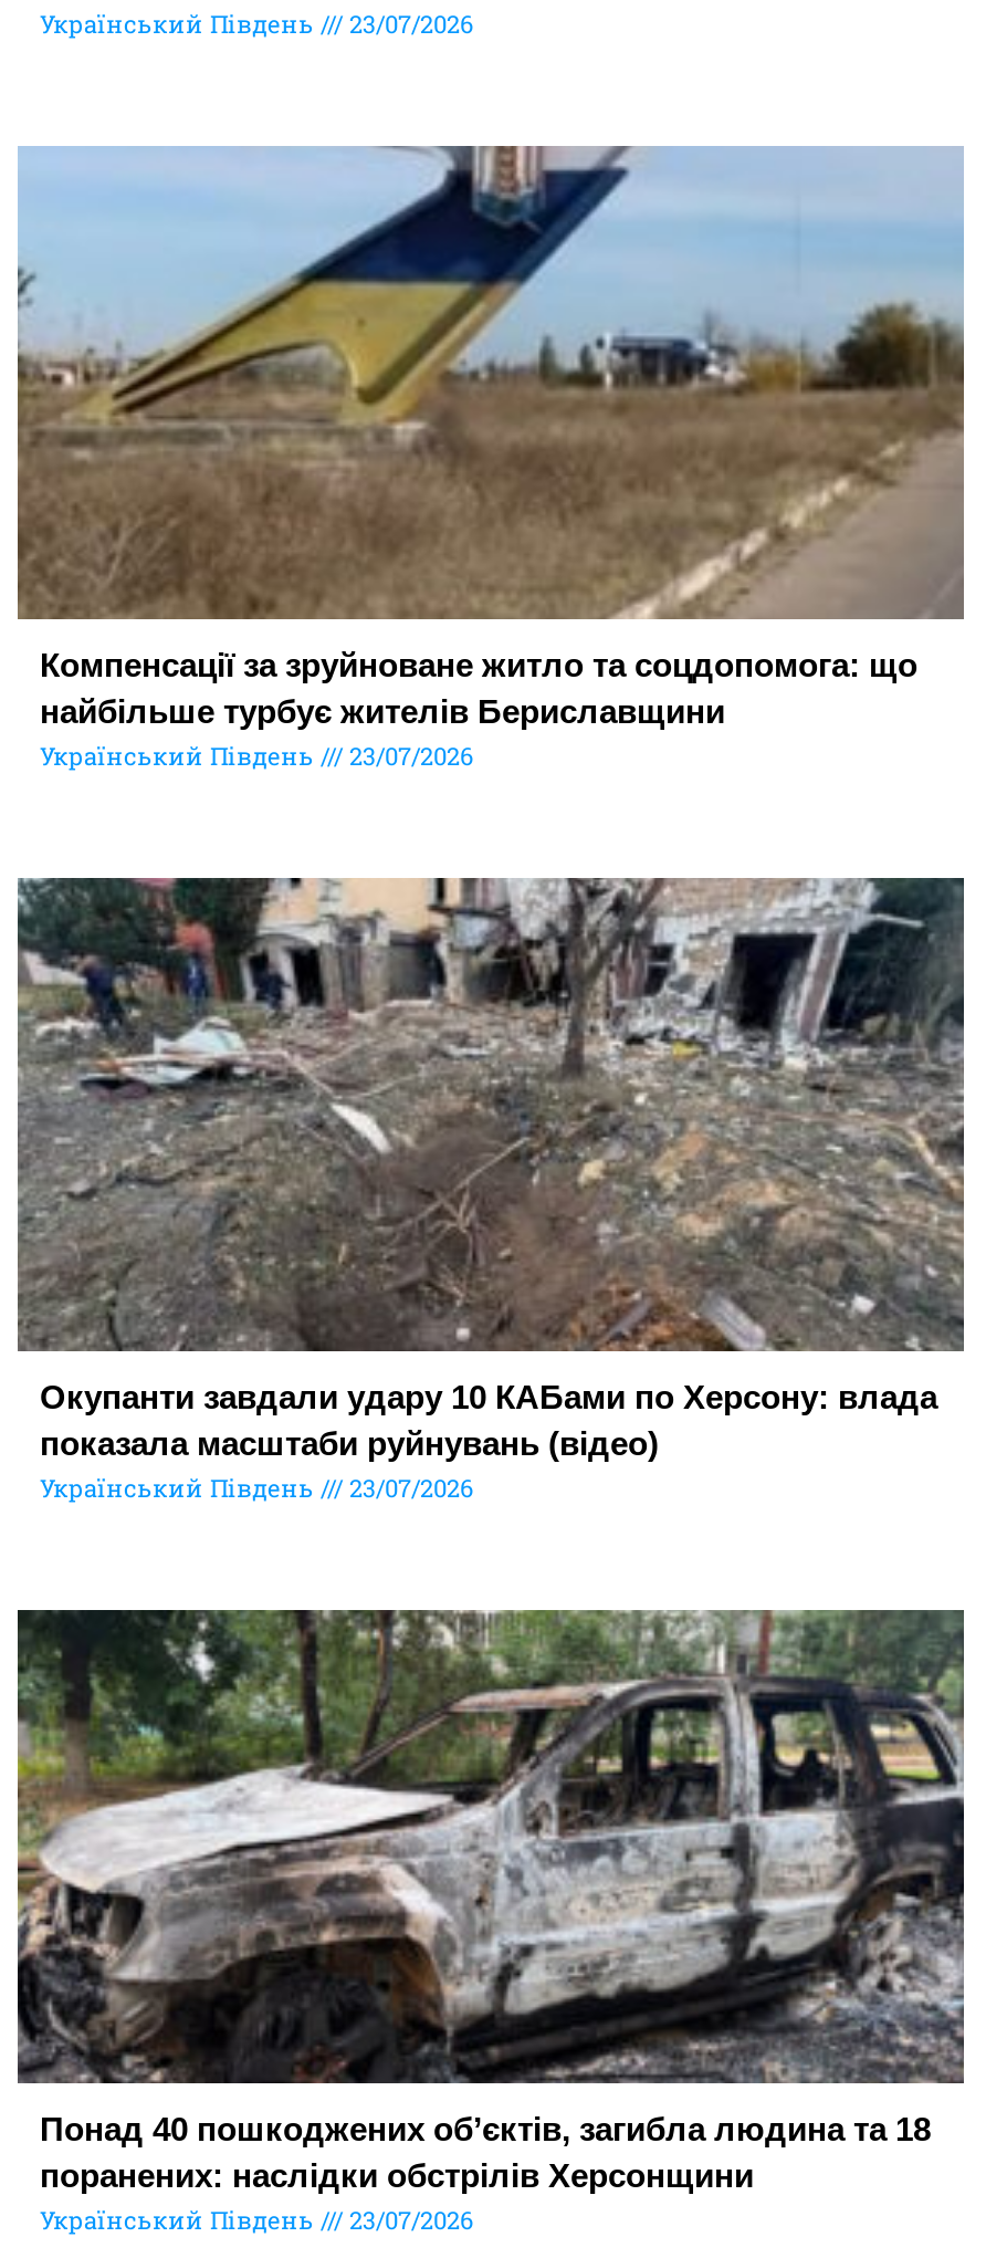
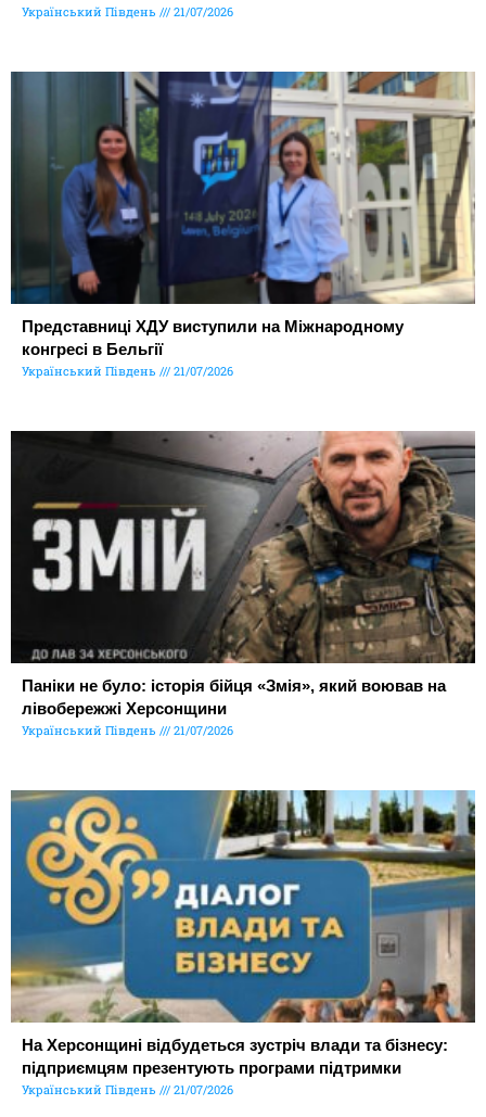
[40,7,473,40] Український Південь 23/07/2026 -> [22,3,233,20] Український Південь 21/07/2026
[15,146,964,730] [image] | Компенсації за зруйноване житло та соцдопомога: що | найбільше турбує жителів Бериславщини -> [10,71,476,358] [image] | Представниці ХДУ виступили на Міжнародному | конгресі в Бельгії
[40,739,473,772] Український Південь 23/07/2026 -> [22,363,233,379] Український Південь 21/07/2026
[15,876,964,1462] [image] | Окупанти завдали удару 10 КАБами по Херсону: влада | показала масштаби руйнувань (відео) -> [10,430,475,718] [image] | Паніки не було: історія бійця «Змія», який воював на | лівобережжі Херсонщини
[40,1471,473,1504] Український Південь 23/07/2026 -> [22,722,233,738] Український Південь 21/07/2026
[15,1608,966,2194] [image] | Понад 40 пошкоджених об’єктів, загибла людина та 18 | поранених: наслідки обстрілів Херсонщини -> [10,789,475,1077] [image] | На Херсонщині відбудеться зустріч влади та бізнесу: | підприємцям презентують програми підтримки
[40,2203,473,2236] Український Південь 23/07/2026 -> [22,1081,233,1098] Український Південь 21/07/2026

